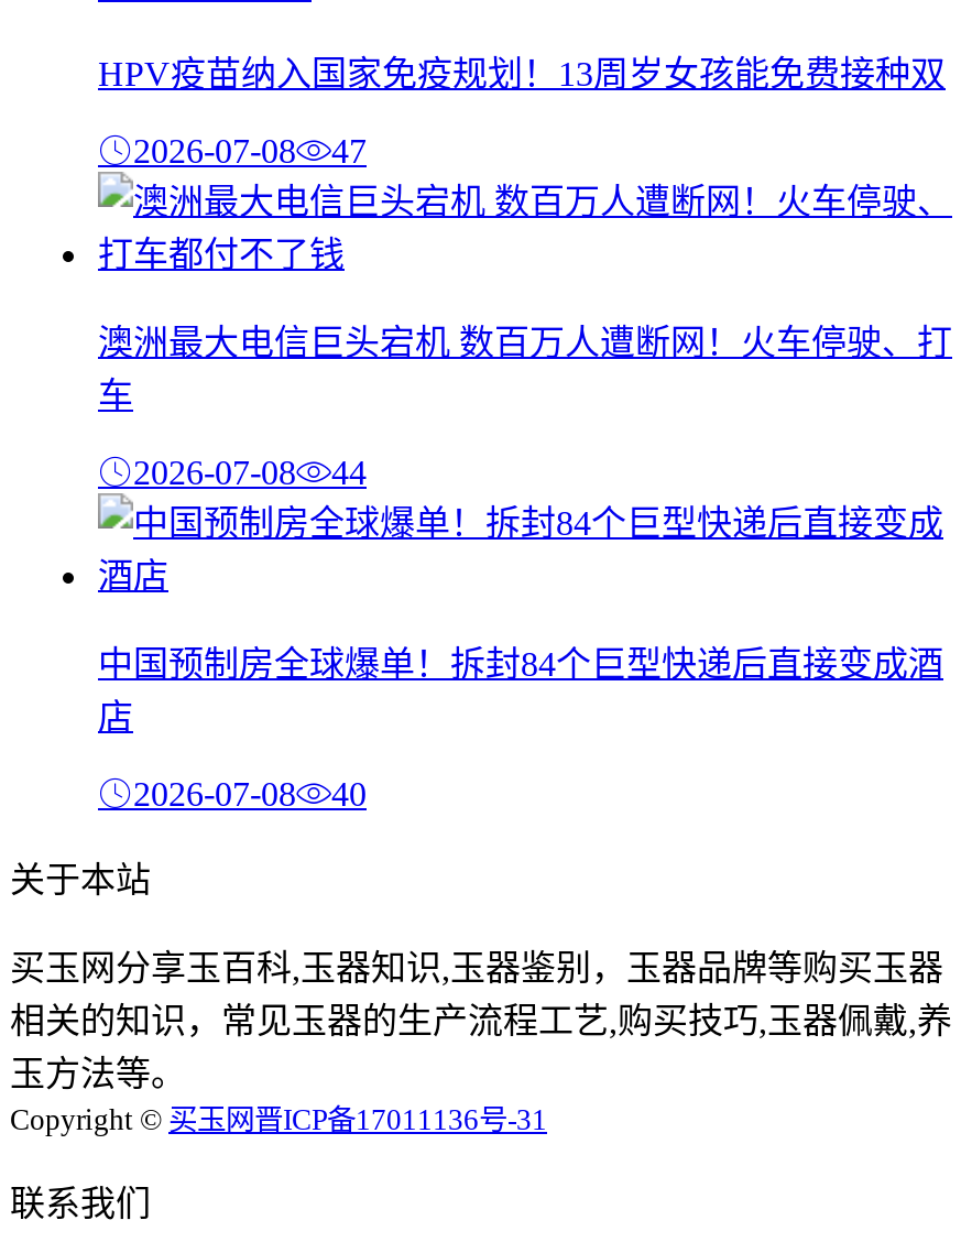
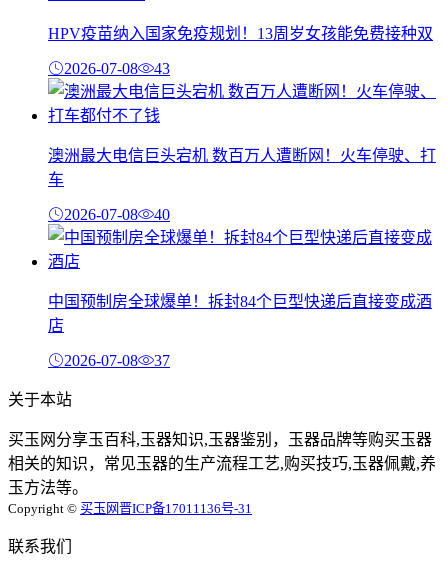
[133,132,367,169] 2026-07-08 47 -> [64,60,170,77] 2026-07-08 43
[133,453,367,491] 2026-07-08 44 -> [64,206,170,223] 2026-07-08 40
[133,775,367,812] 2026-07-08 40 -> [64,352,170,369] 2026-07-08 37

